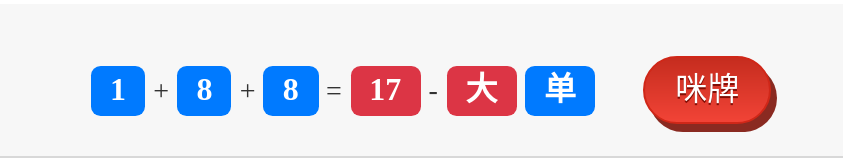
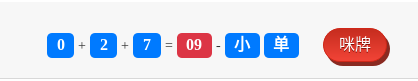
[110,72,126,106] 1 -> [56,36,64,53] 0
[196,72,212,106] 8 -> [100,36,108,53] 2
[283,72,299,106] 8 -> [143,36,151,53] 7
[369,72,401,106] 17 -> [186,36,202,53] 09
[466,72,498,106] 大 -> [234,36,250,53] 小

